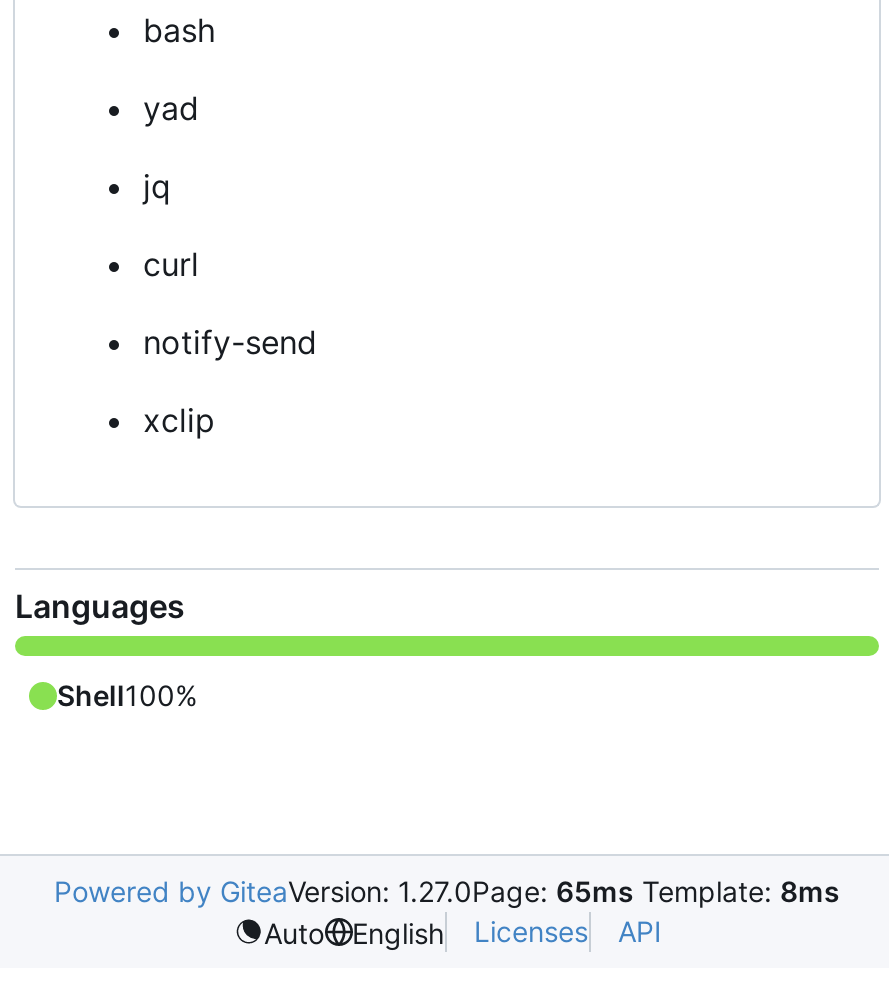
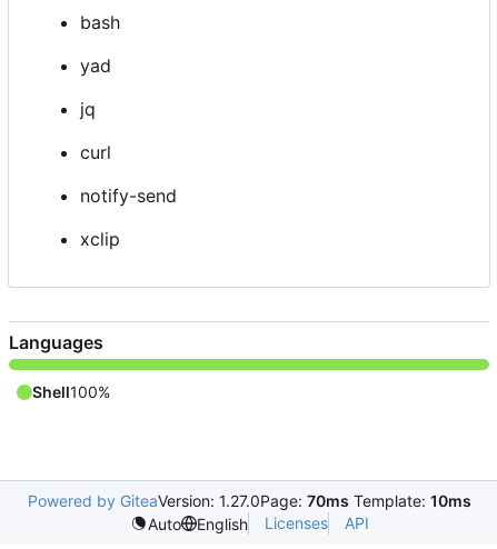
[54,874,840,908] Powered by GiteaVersion: 1.27.0Page: 65ms Template: 8ms -> [27,491,471,510] Powered by GiteaVersion: 1.27.0Page: 70ms Template: 10ms

